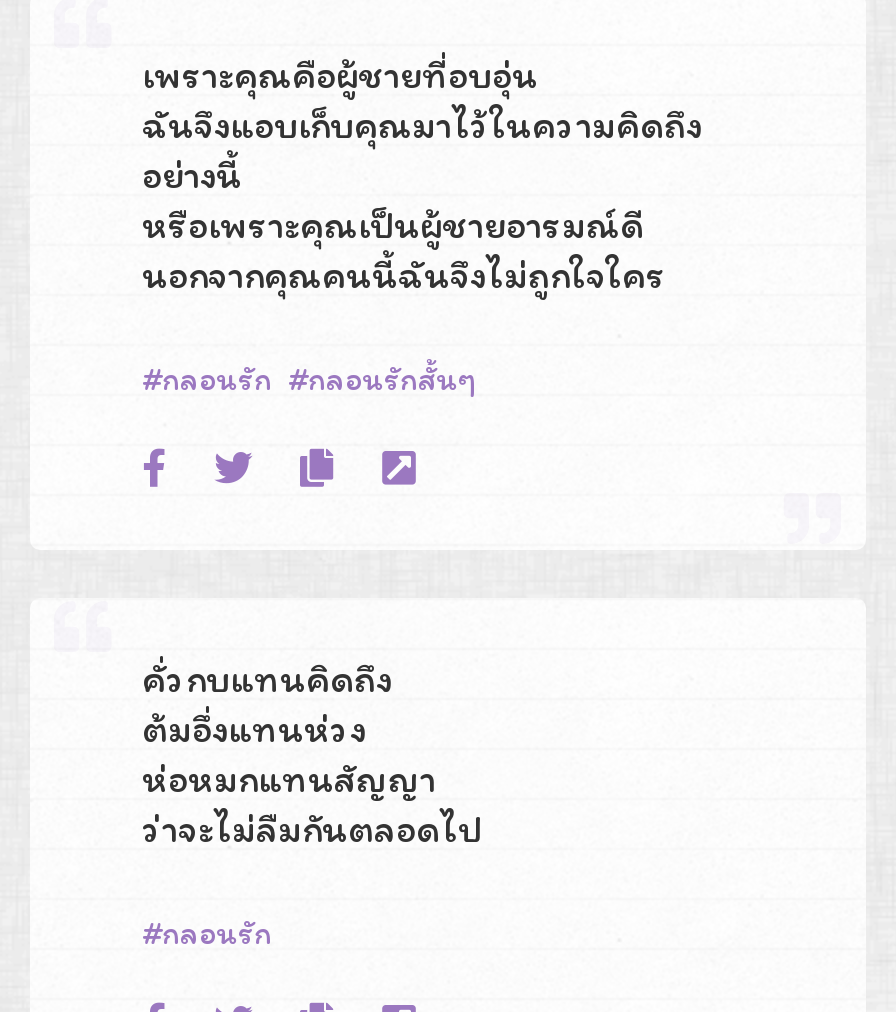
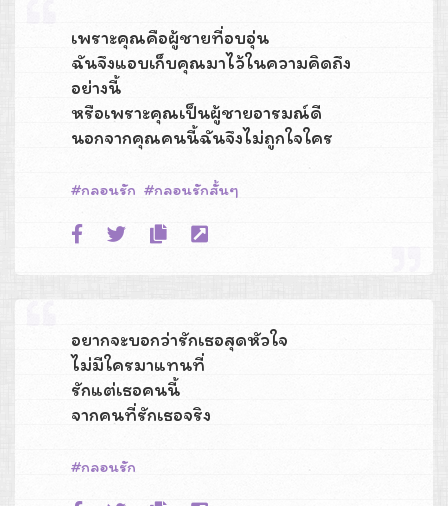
[142,656,482,852] คั่วกบแทนคิดถึง | ต้มอึ่งแทนห่วง | ห่อหมกแทนสัญญา | ว่าจะไม่ลืมกันตลอดไป -> [71,328,288,426] อยากจะบอกว่ารักเธอสุดหัวใจ | ไม่มีใครมาแทนที่ | รักแต่เธอคนนี้ | จากคนที่รักเธอจริง

